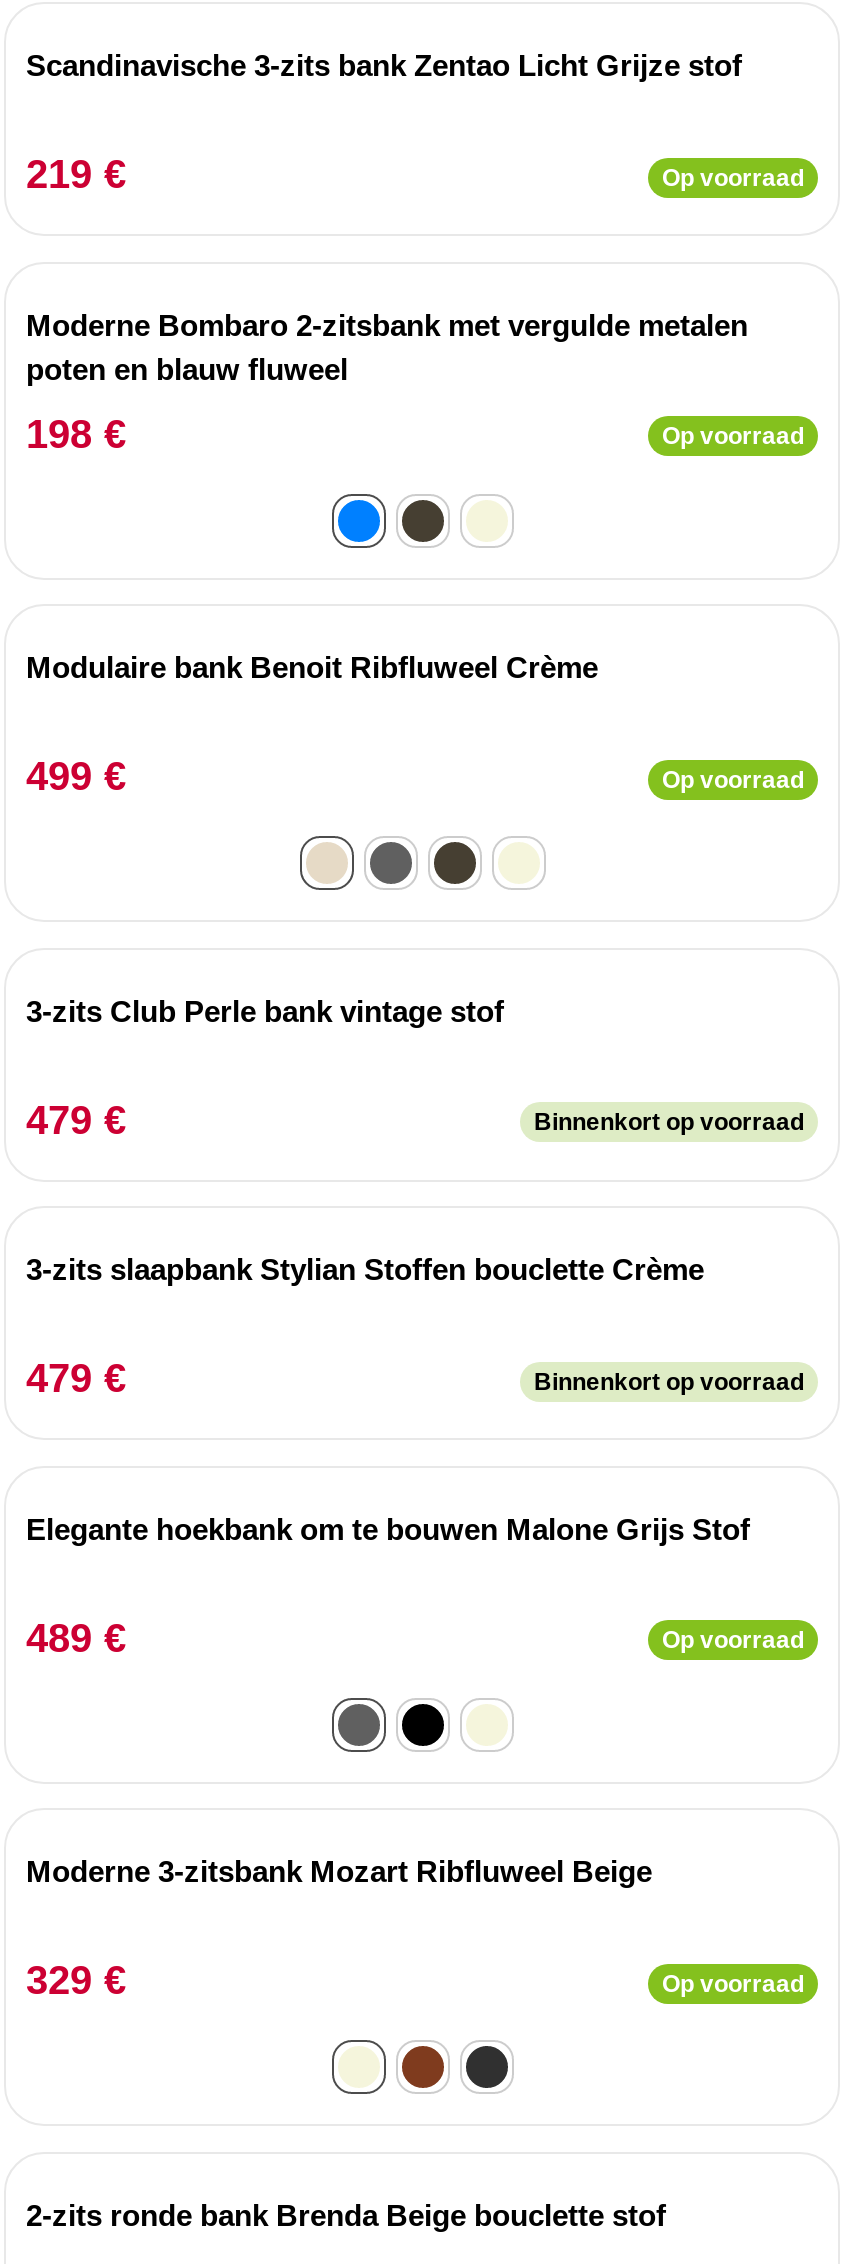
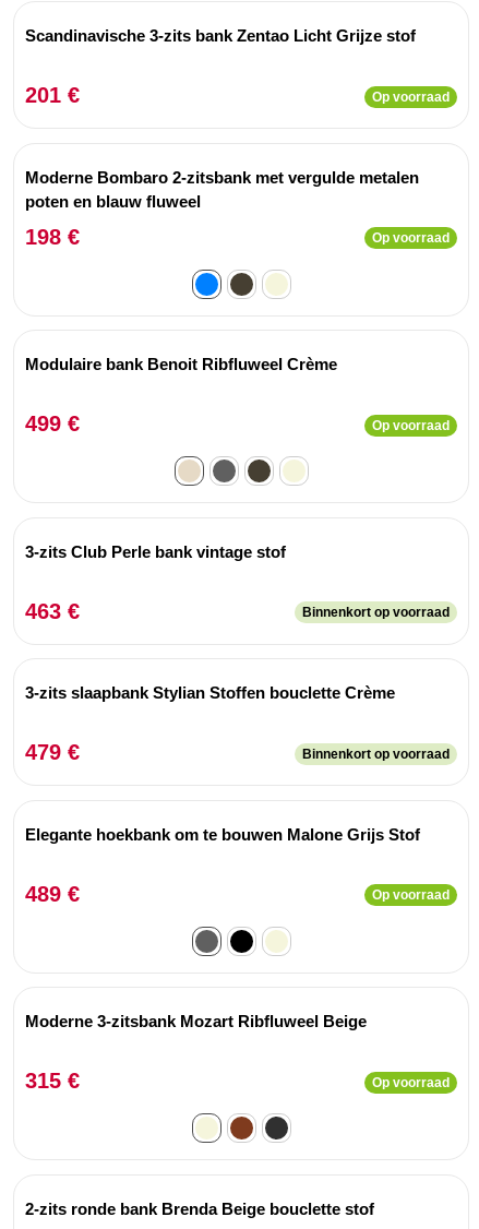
[26,152,126,196] 219 € -> [25,83,80,107] 201 €
[26,1097,126,1141] 479 € -> [25,599,80,623] 463 €
[26,1958,126,2002] 329 € -> [25,1069,80,1093] 315 €

